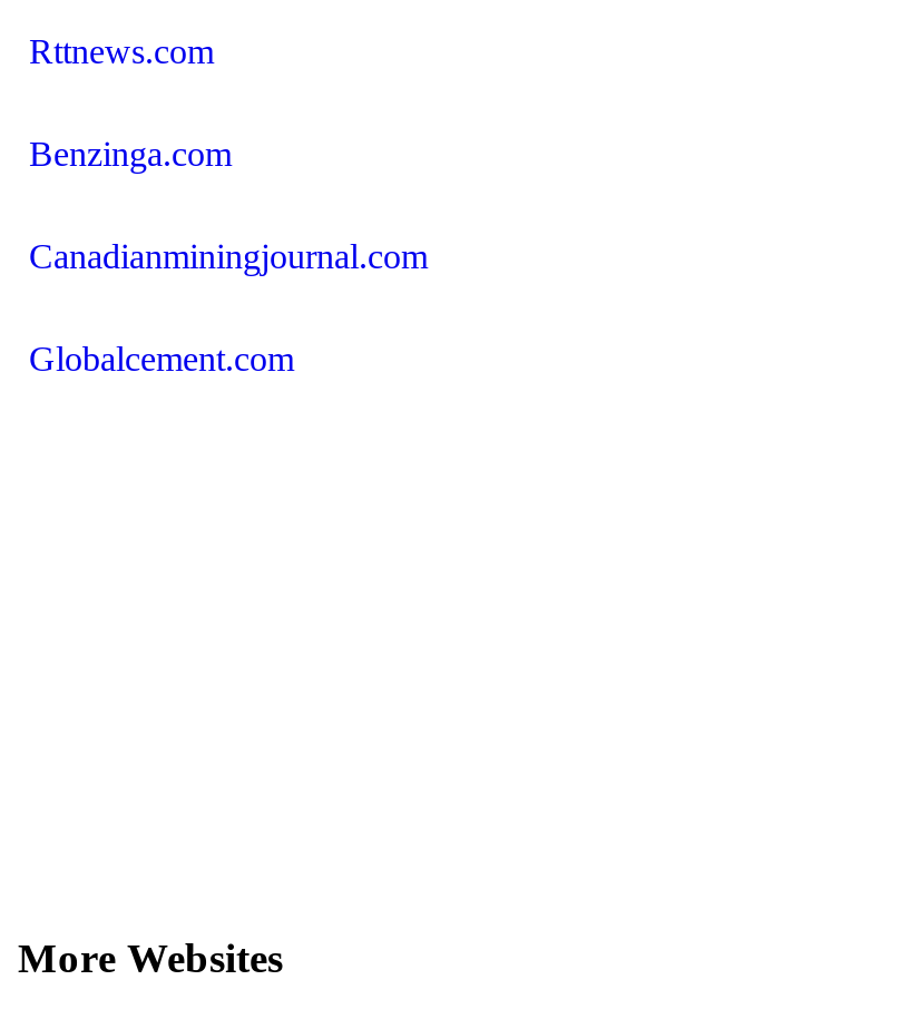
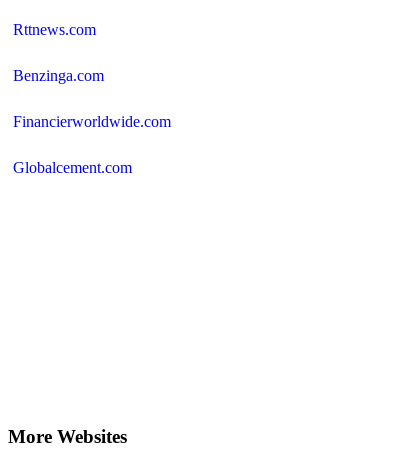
[29,237,428,275] Canadianminingjournal.com -> [13,113,171,130] Financierworldwide.com

